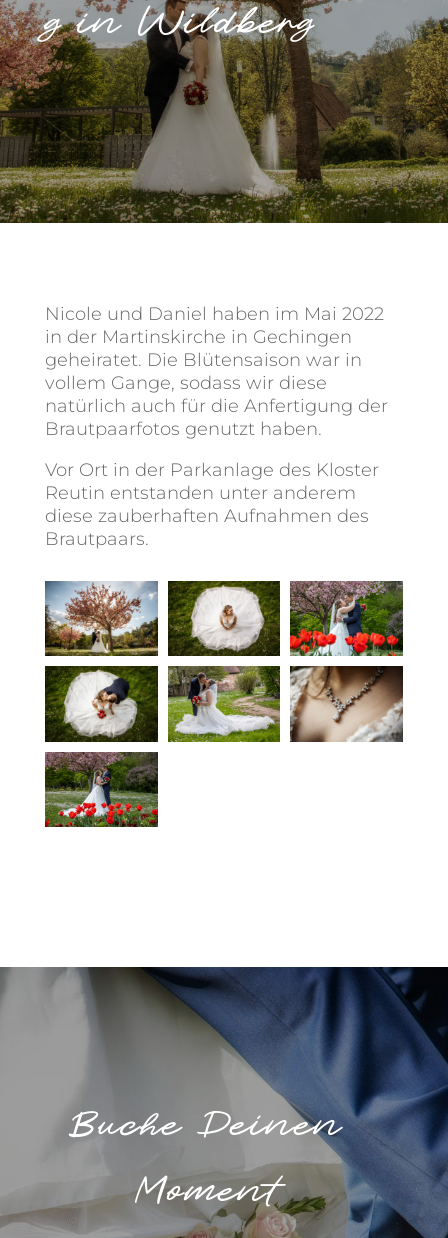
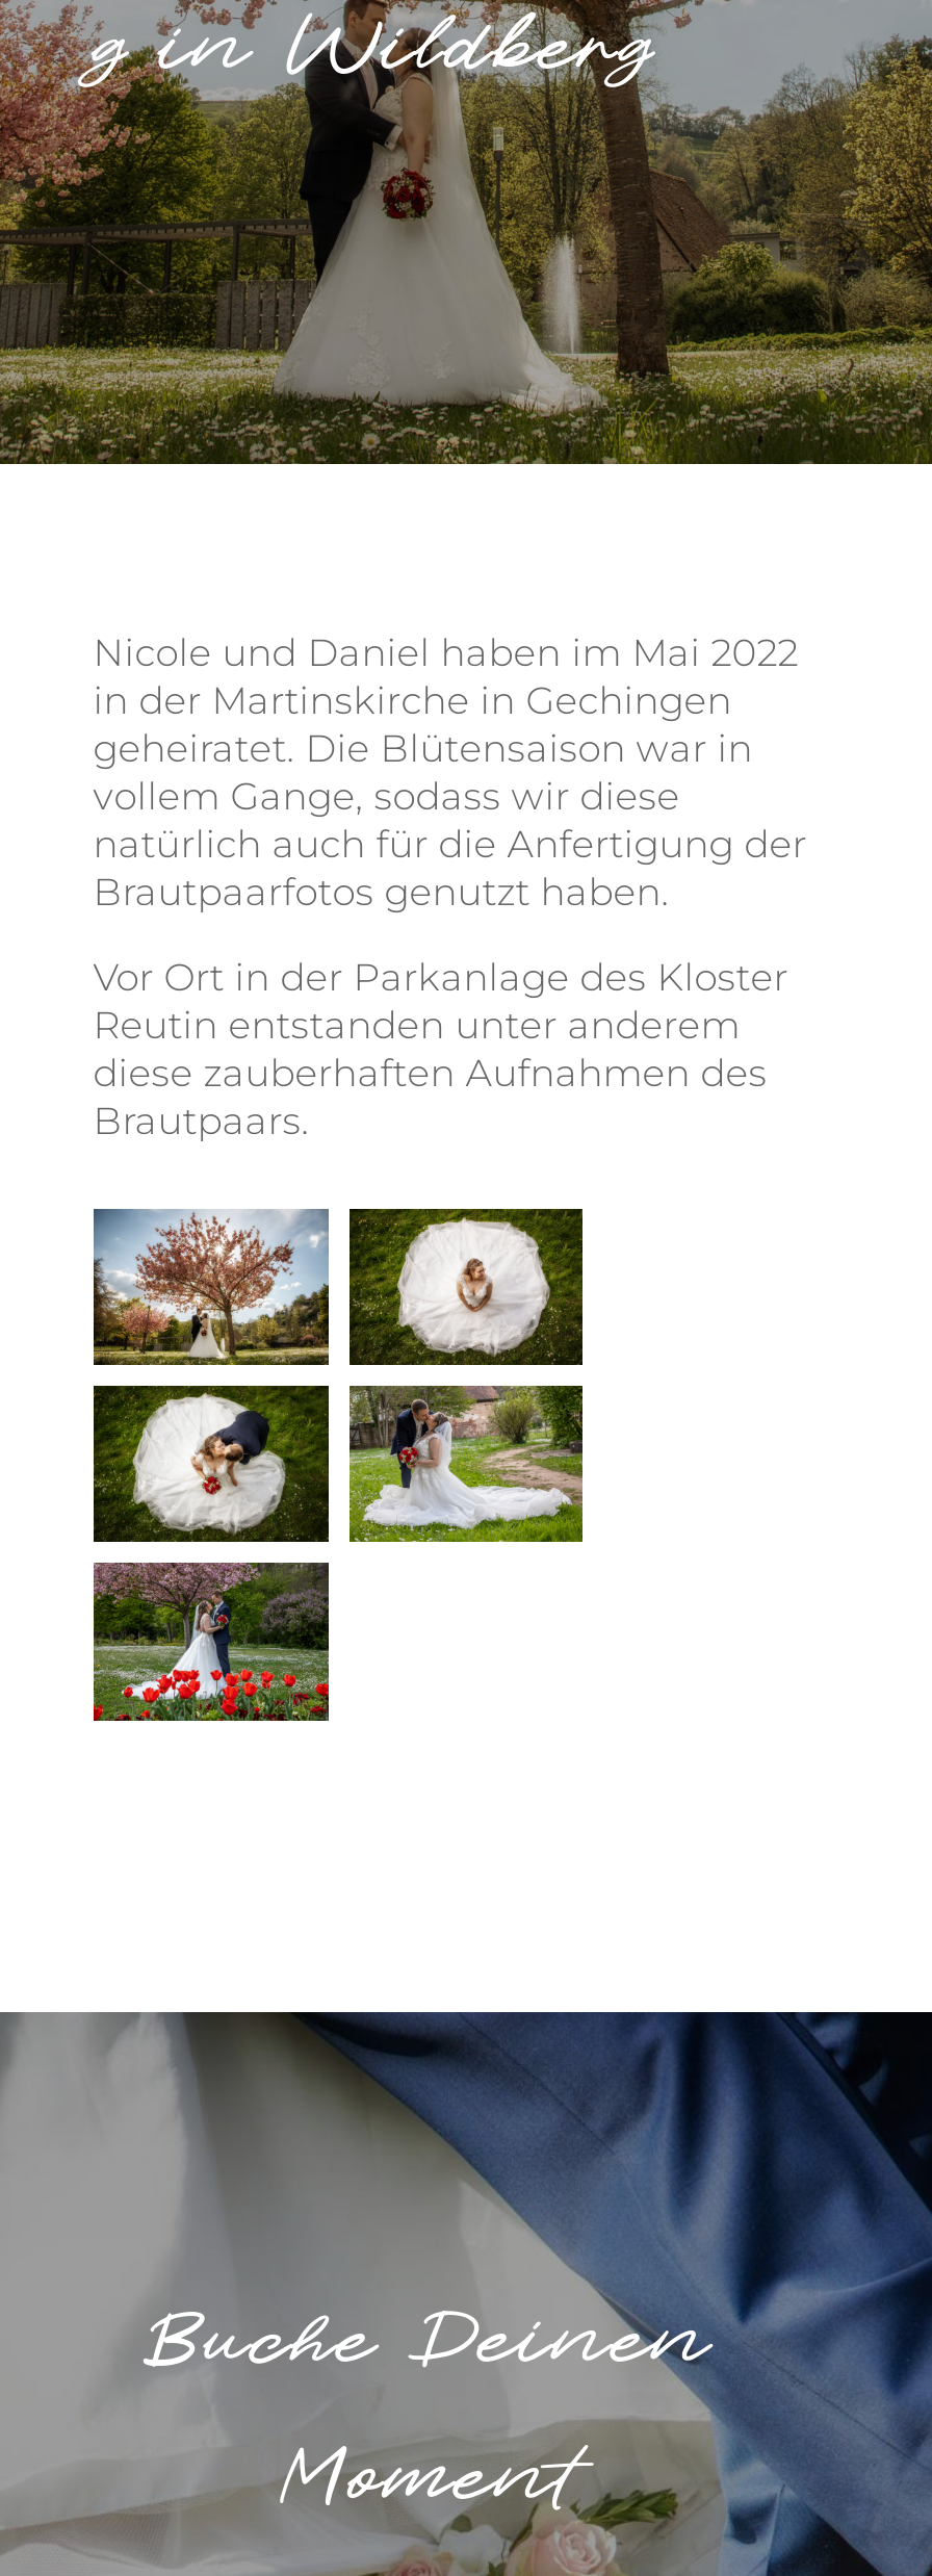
[289,580,404,657] [image] -> none
[289,665,404,743] [image] -> none

